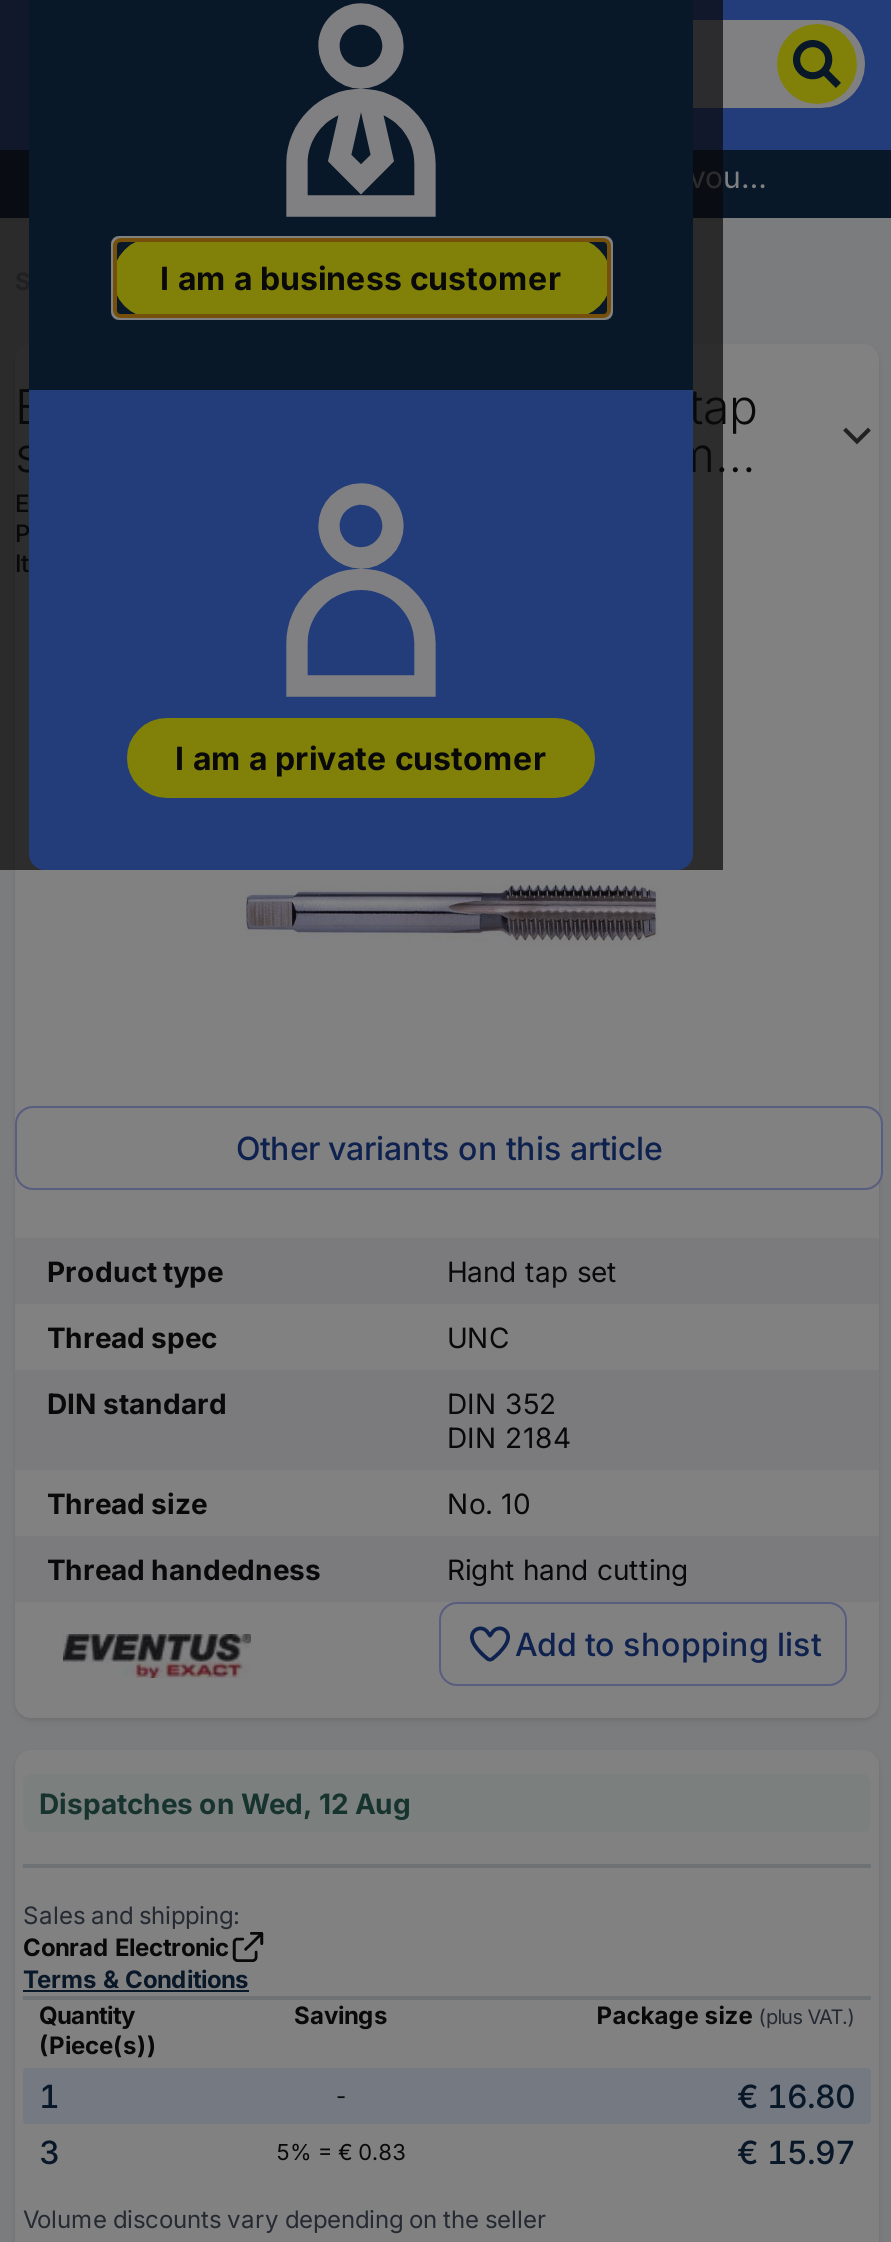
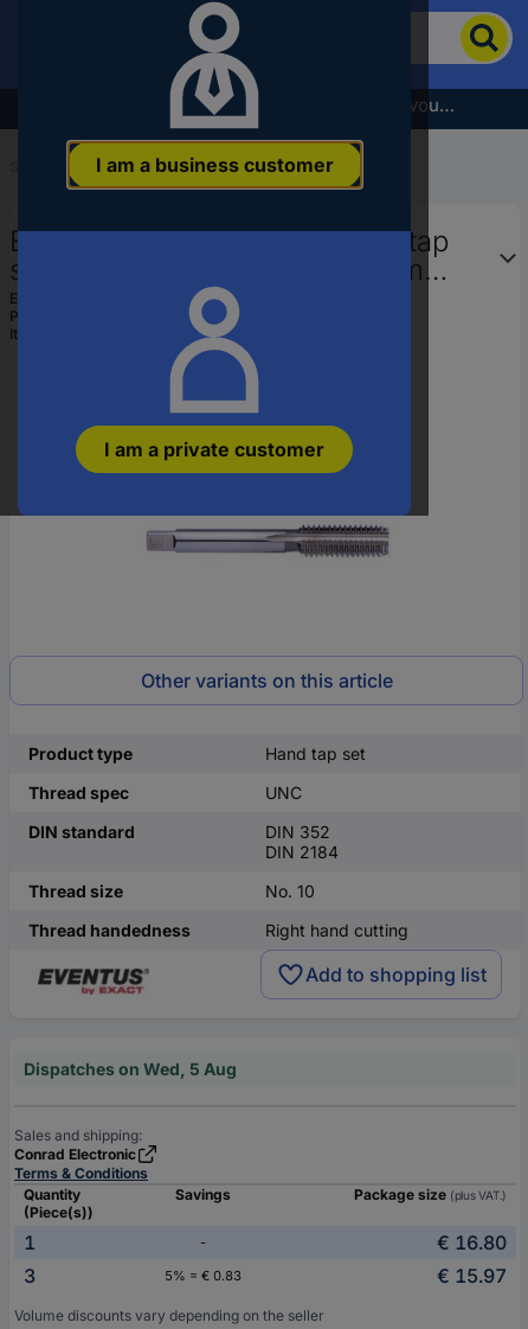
[39,1786,411,1820] Dispatches on Wed, 12 Aug -> [24,1059,237,1079] Dispatches on Wed, 5 Aug

